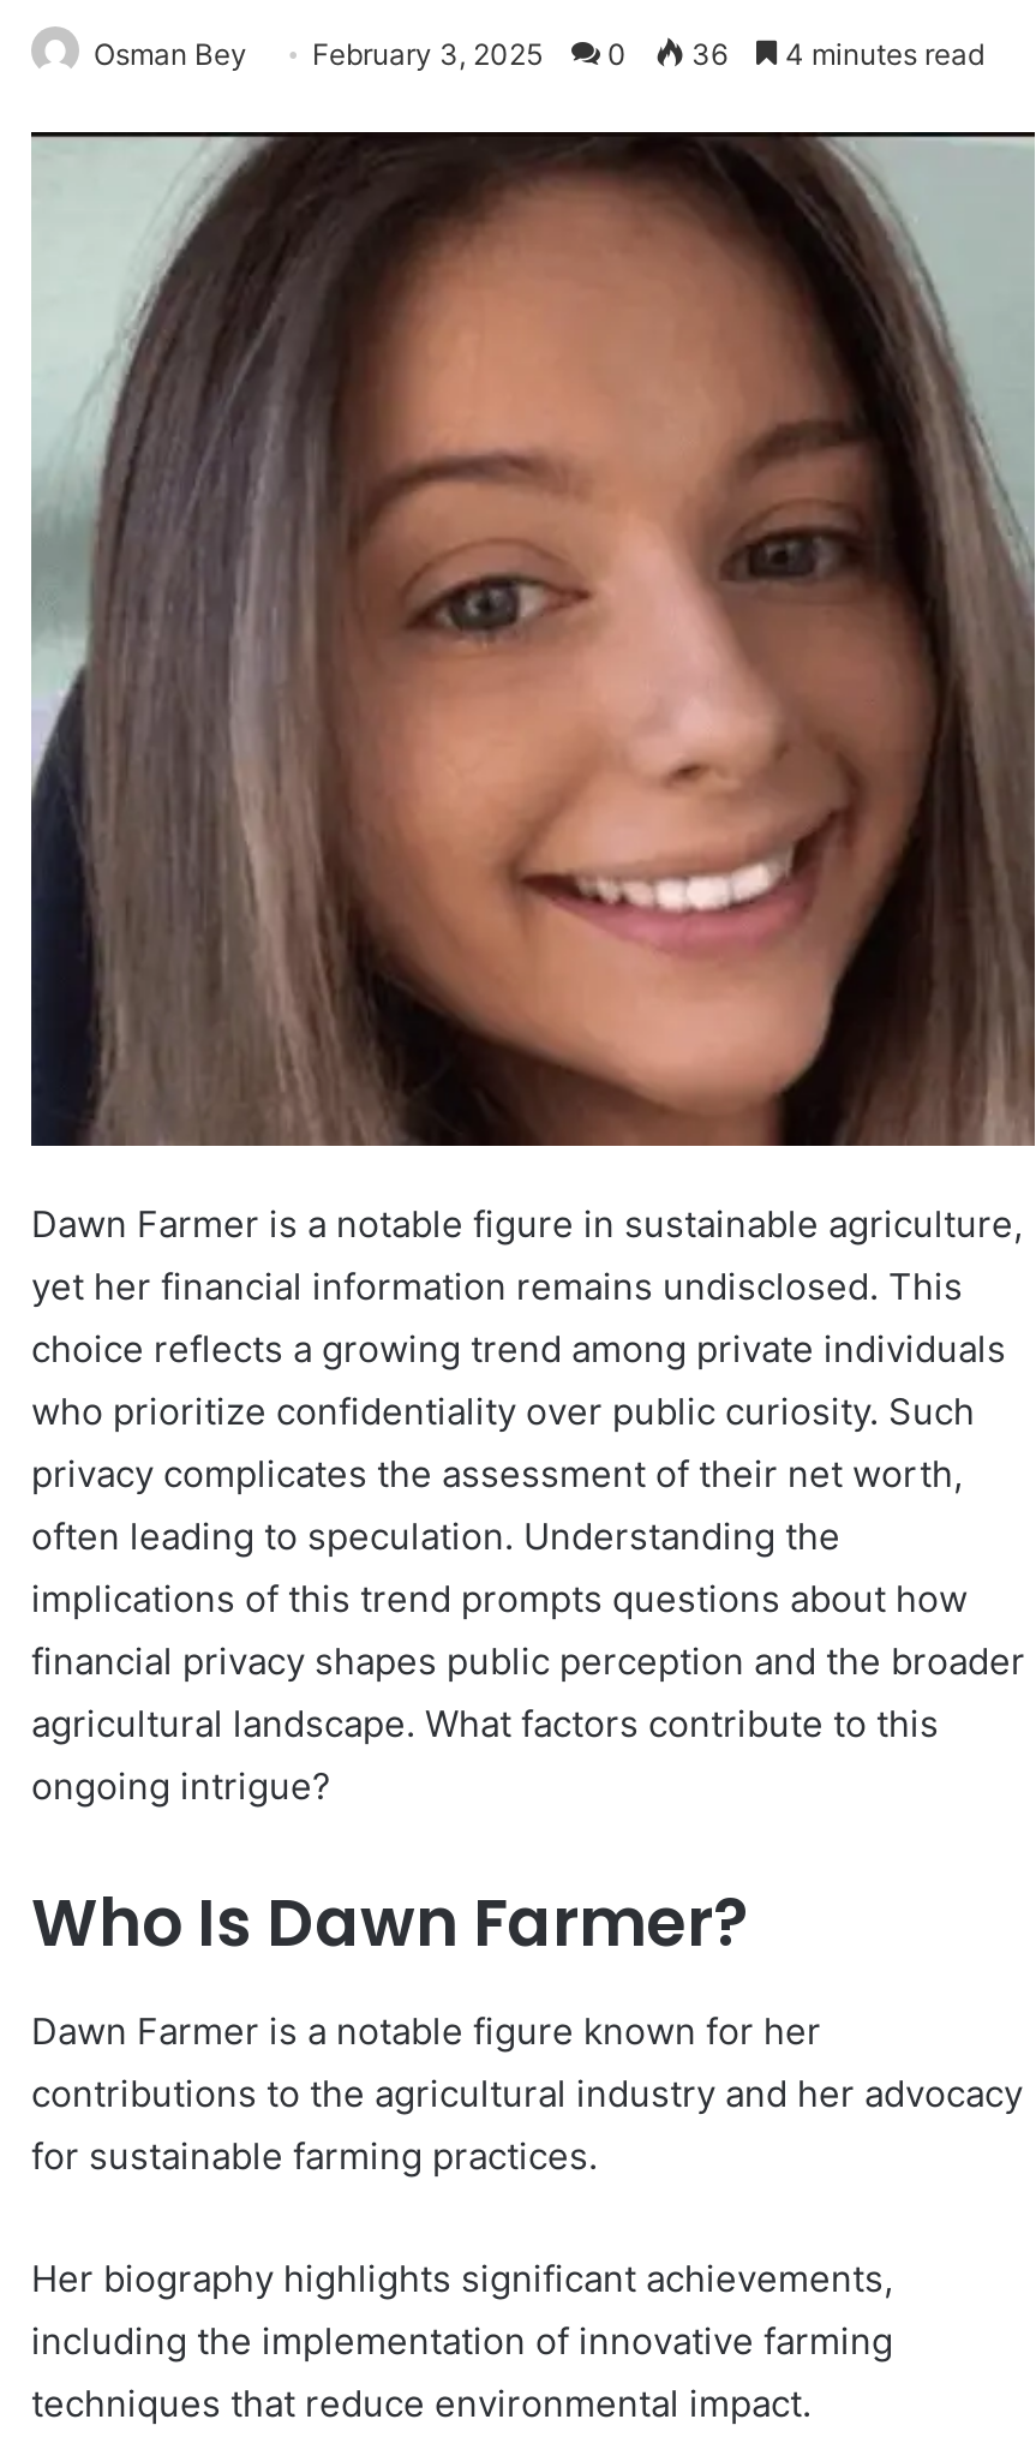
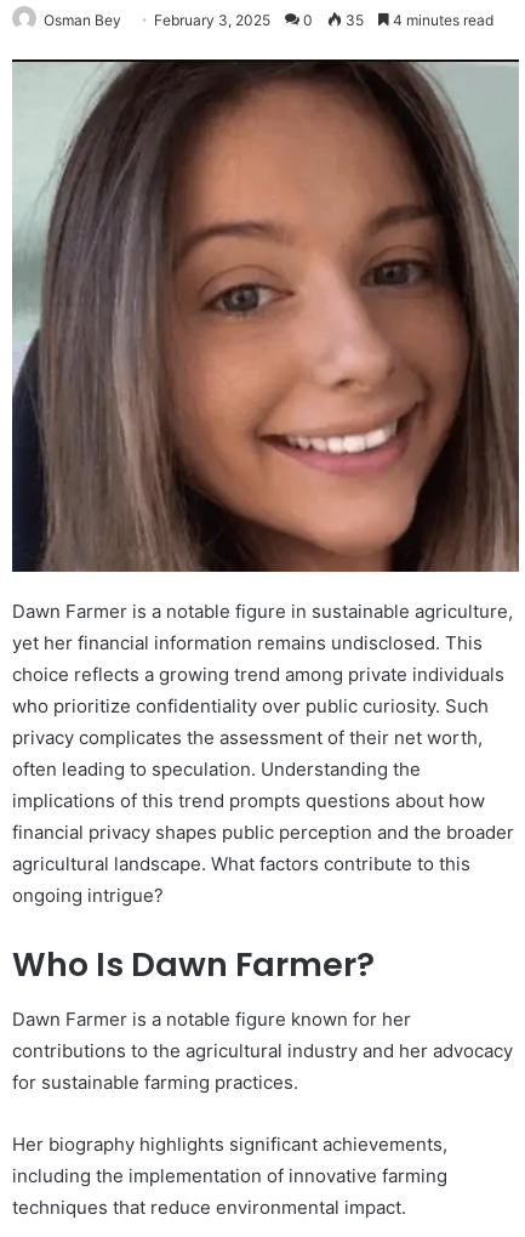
[94,35,984,71] Osman Bey February 3, 2025 0 36 4 minutes read -> [44,10,493,29] Osman Bey February 3, 2025 0 35 4 minutes read

